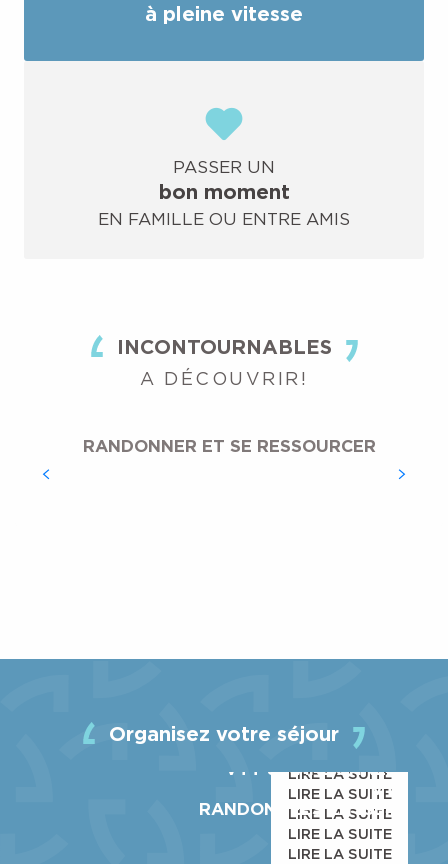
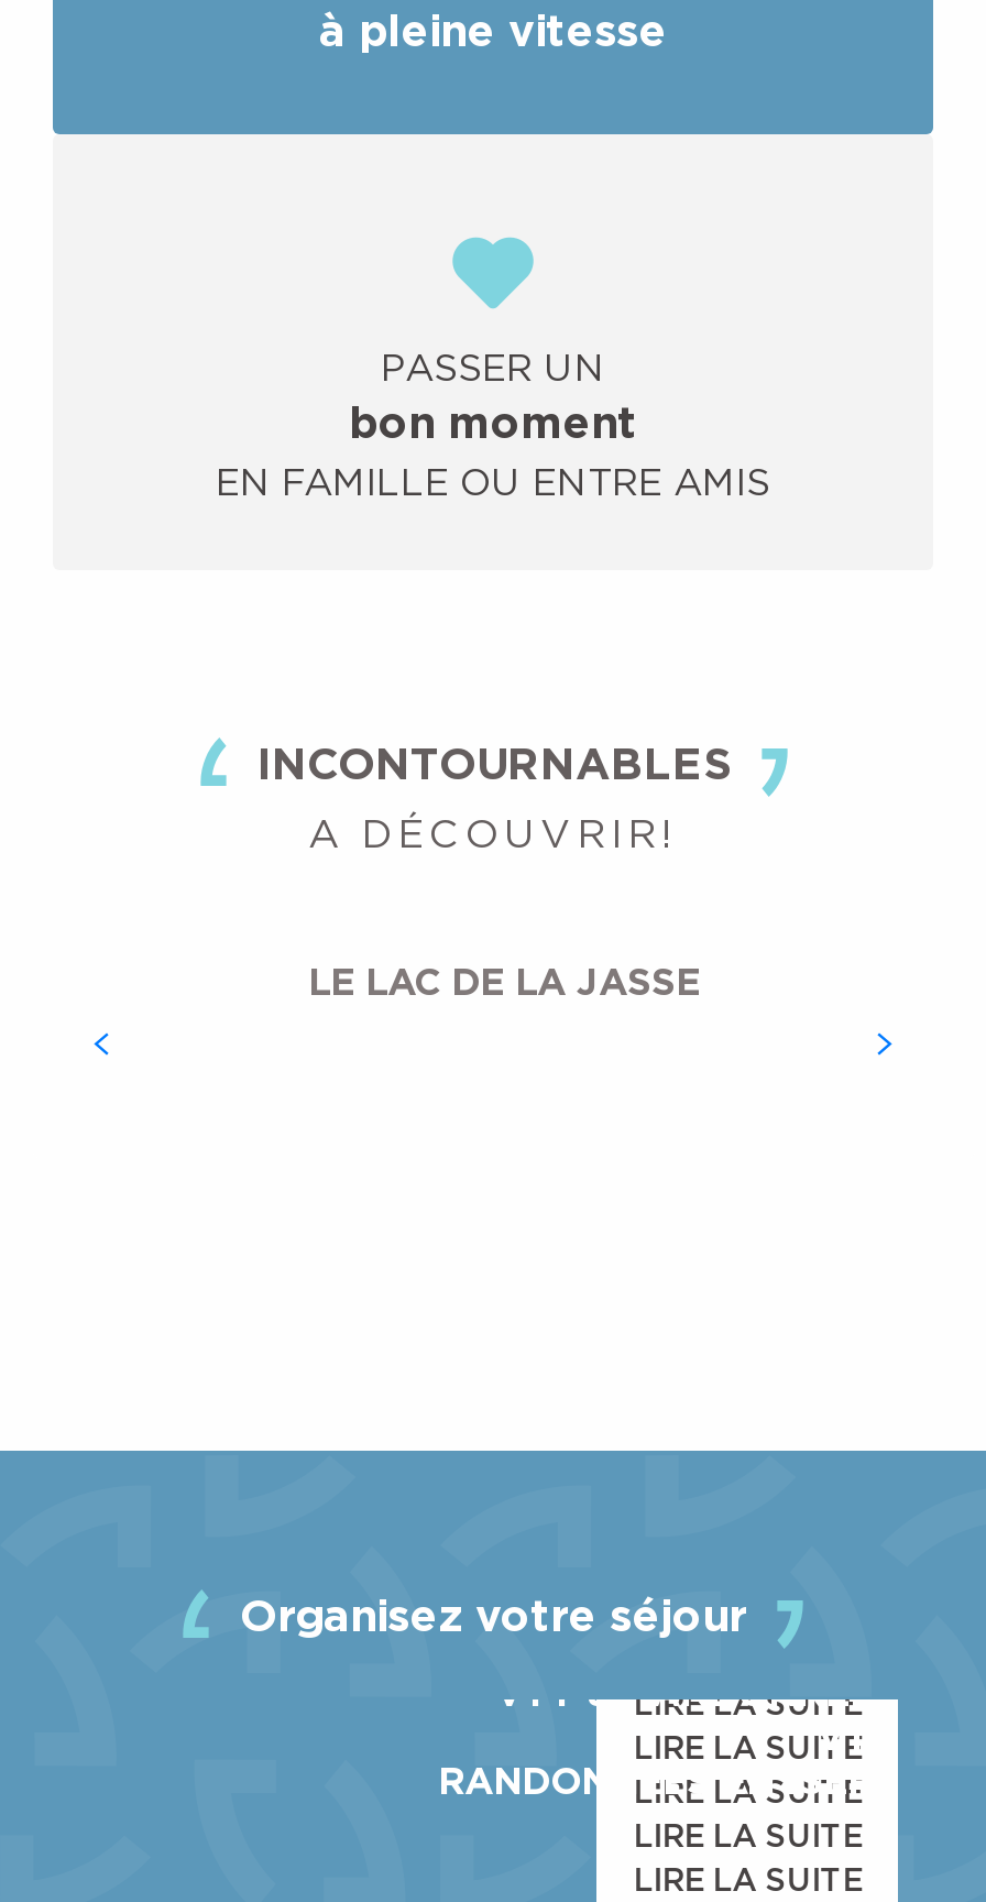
[82,436,375,455] RANDONNER ET SE RESSOURCER -> [308,960,700,1002] LE LAC DE LA JASSE

